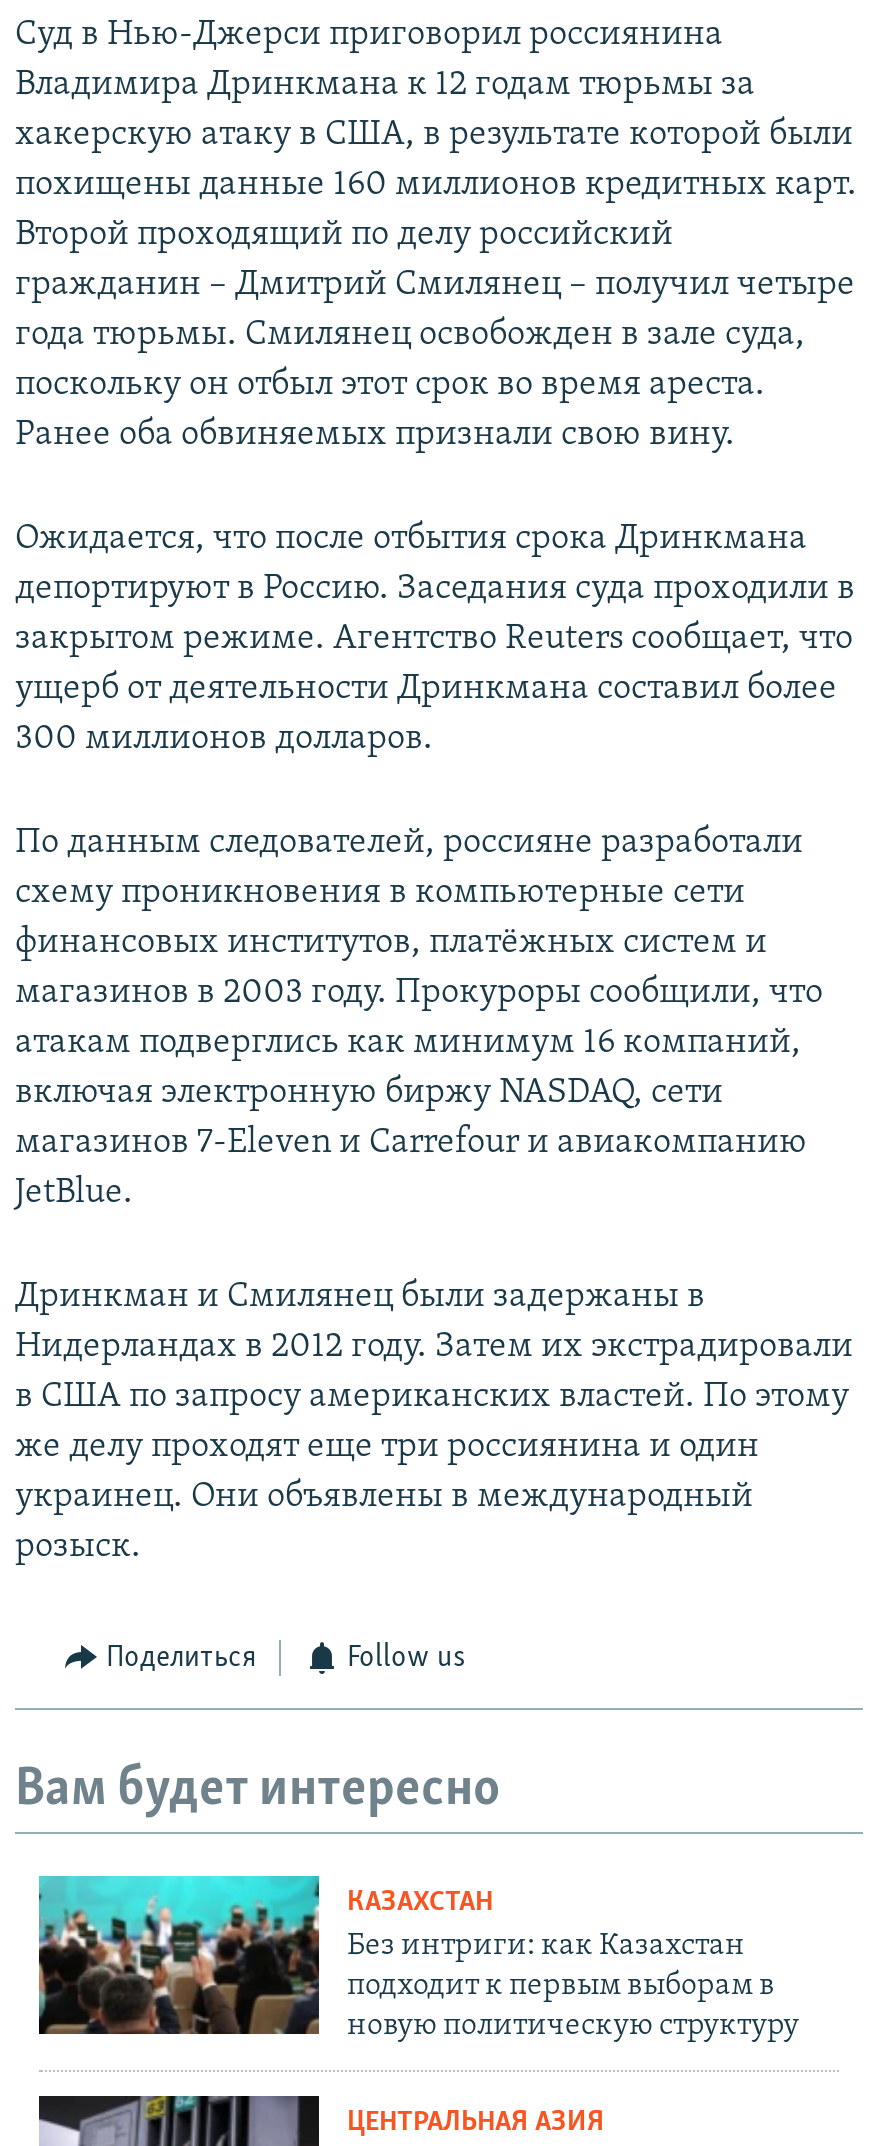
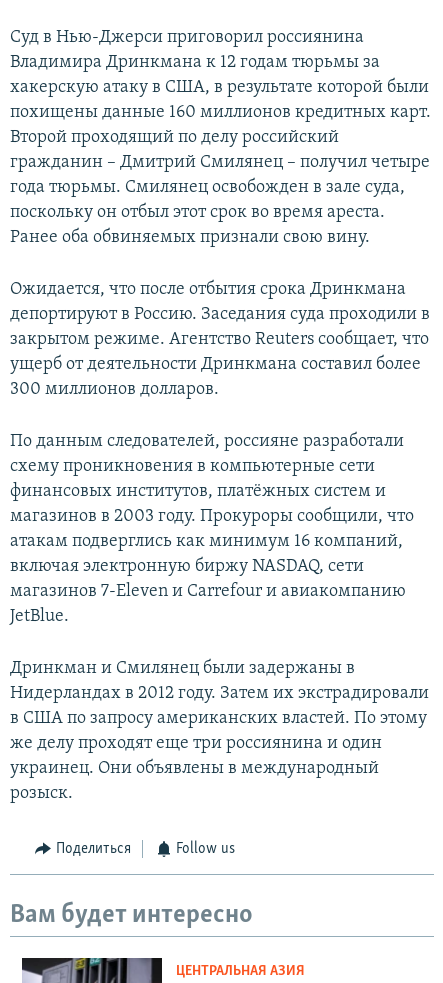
[37,1874,799,2043] [image] | КАЗАХСТАН | Без интриги: как Казахстан | подходит к первым выборам в | новую политическую структуру -> none

